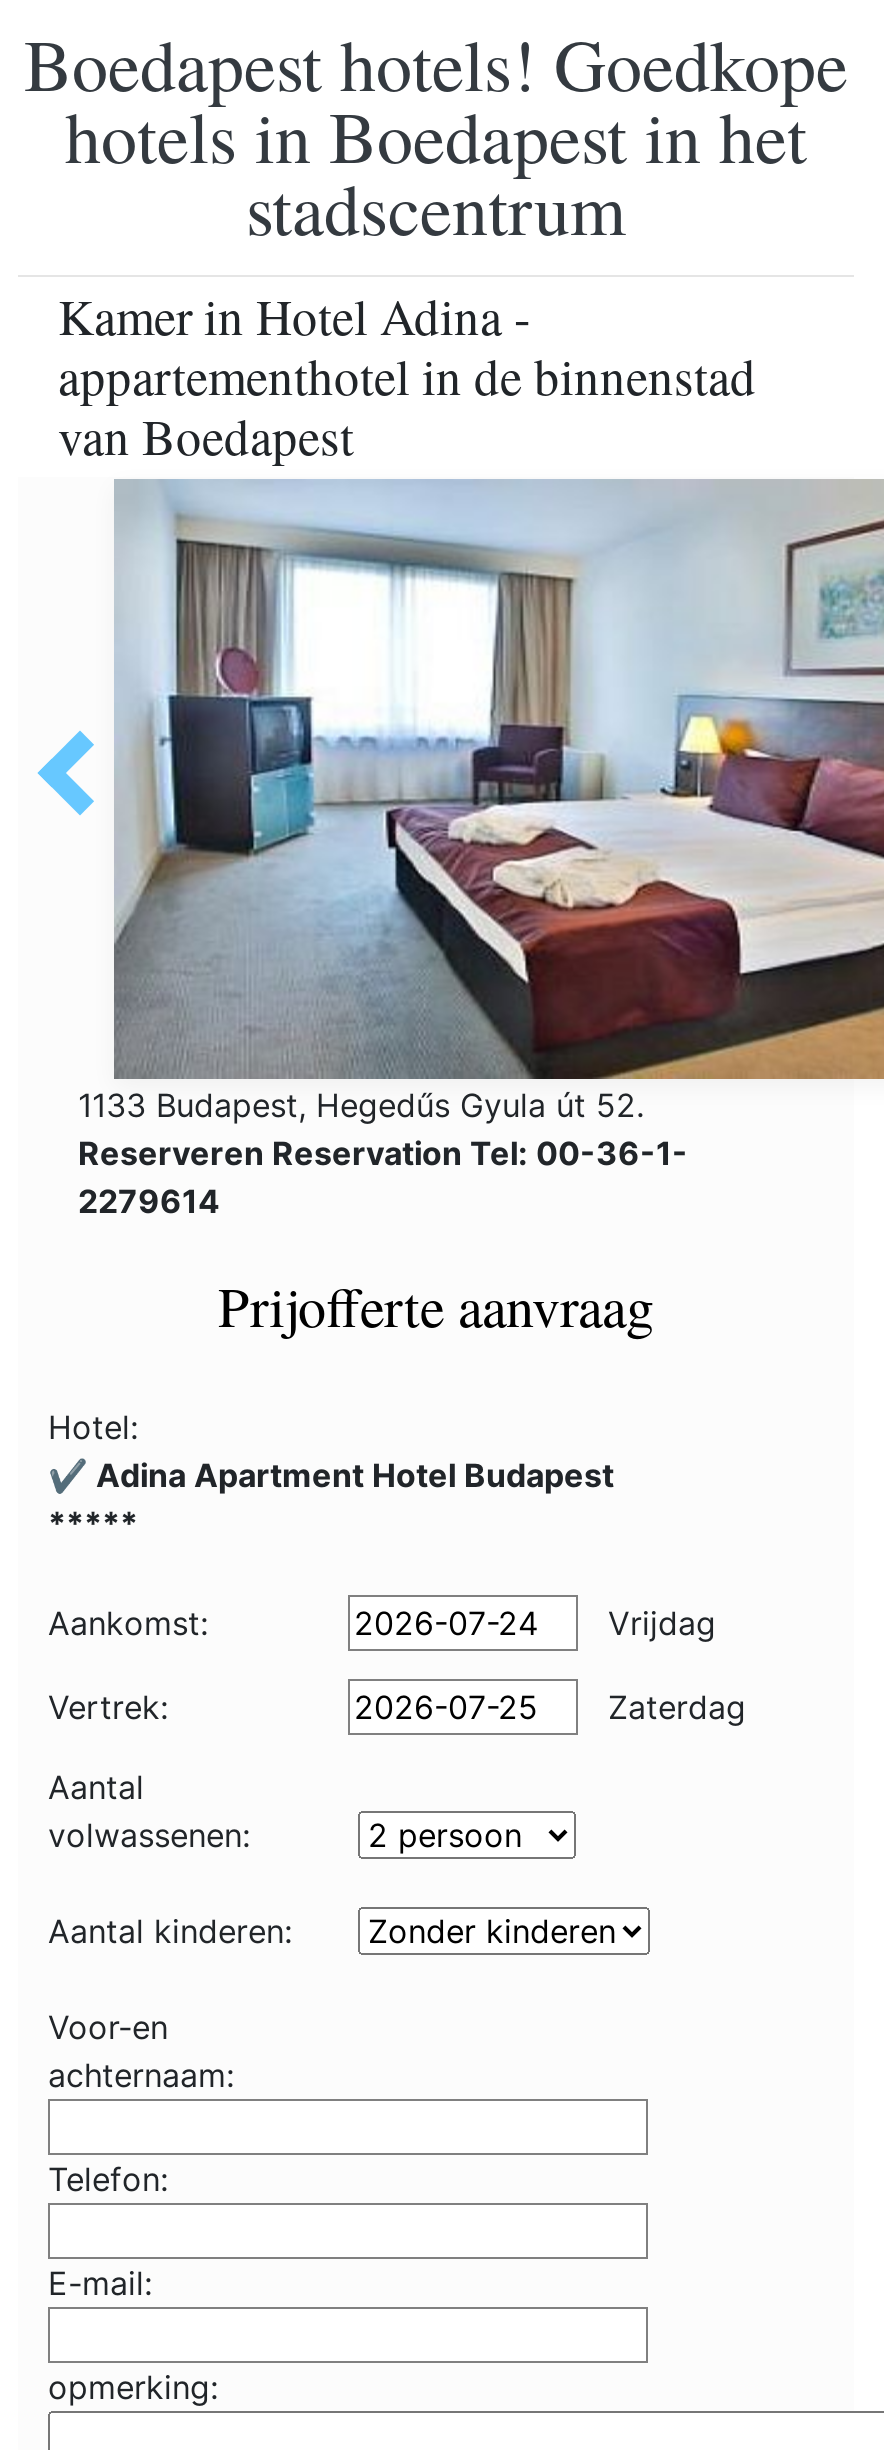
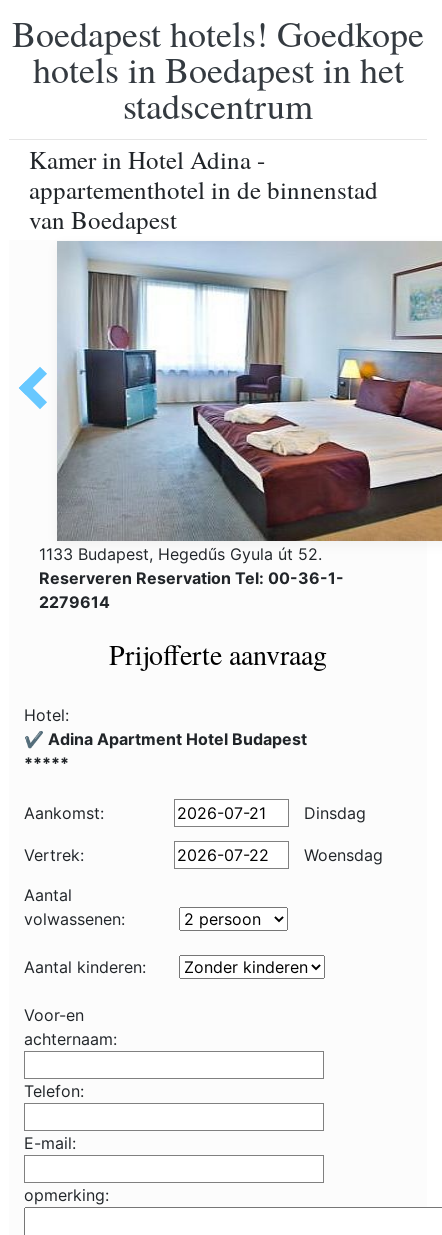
[598,1603,716,1643] Vrijdag -> [299,803,366,823] Dinsdag
[598,1687,746,1727] Zaterdag -> [299,845,383,865] Woensdag

